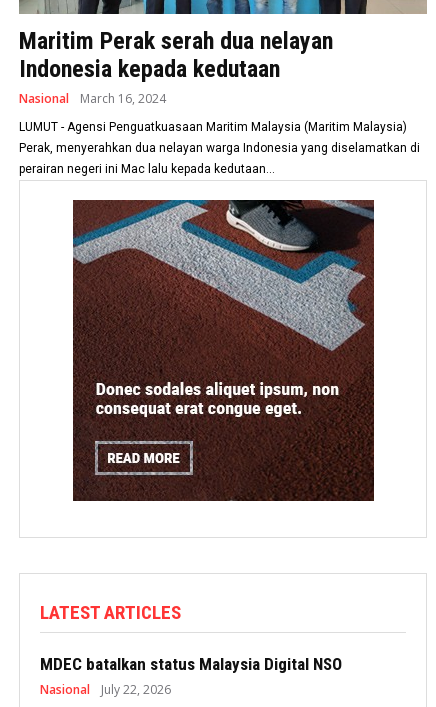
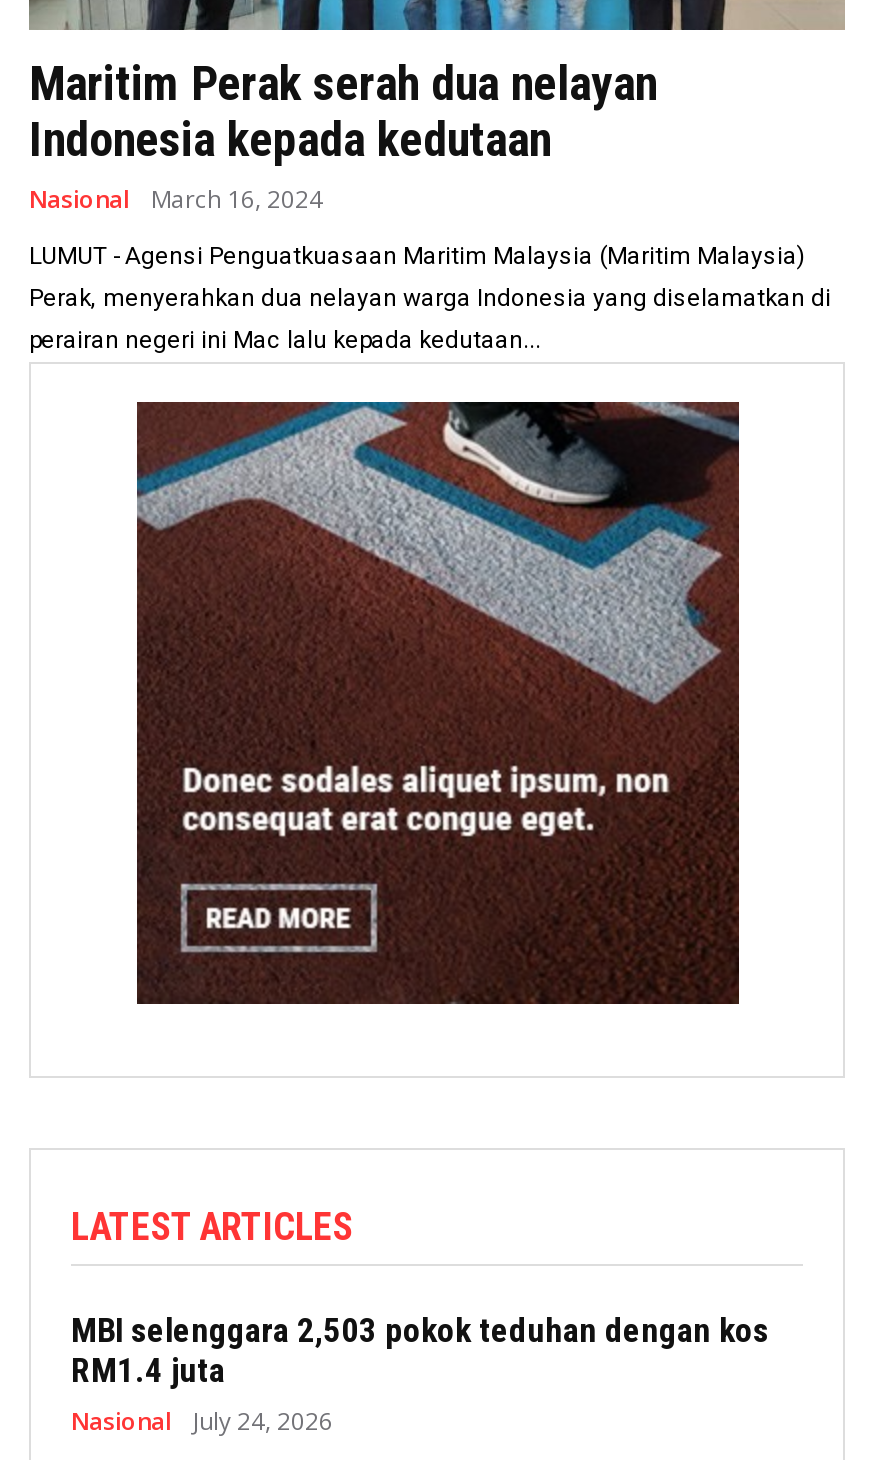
[40,654,342,674] MDEC batalkan status Malaysia Digital NSO -> [71,1309,769,1389] MBI selenggara 2,503 pokok teduhan dengan kos | RM1.4 juta
[40,681,171,698] Nasional July 22, 2026 -> [71,1403,333,1437] Nasional July 24, 2026

